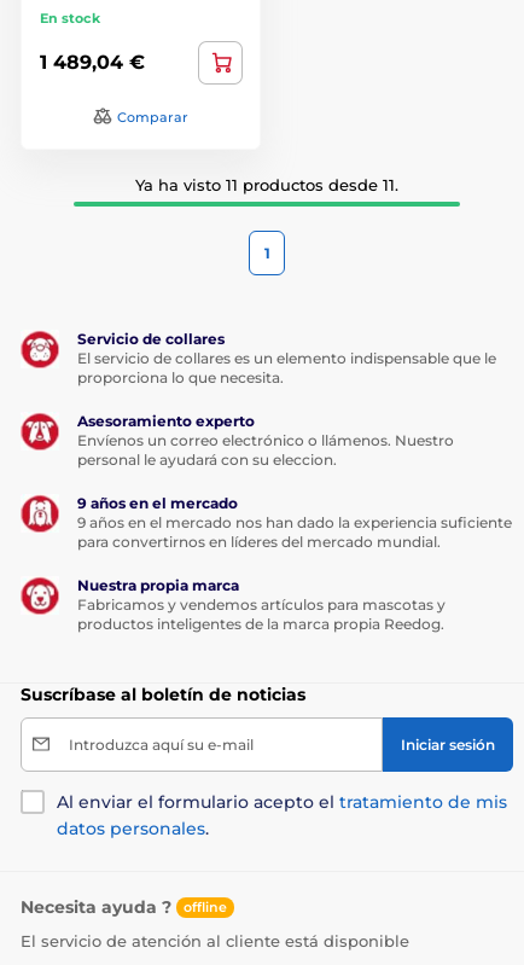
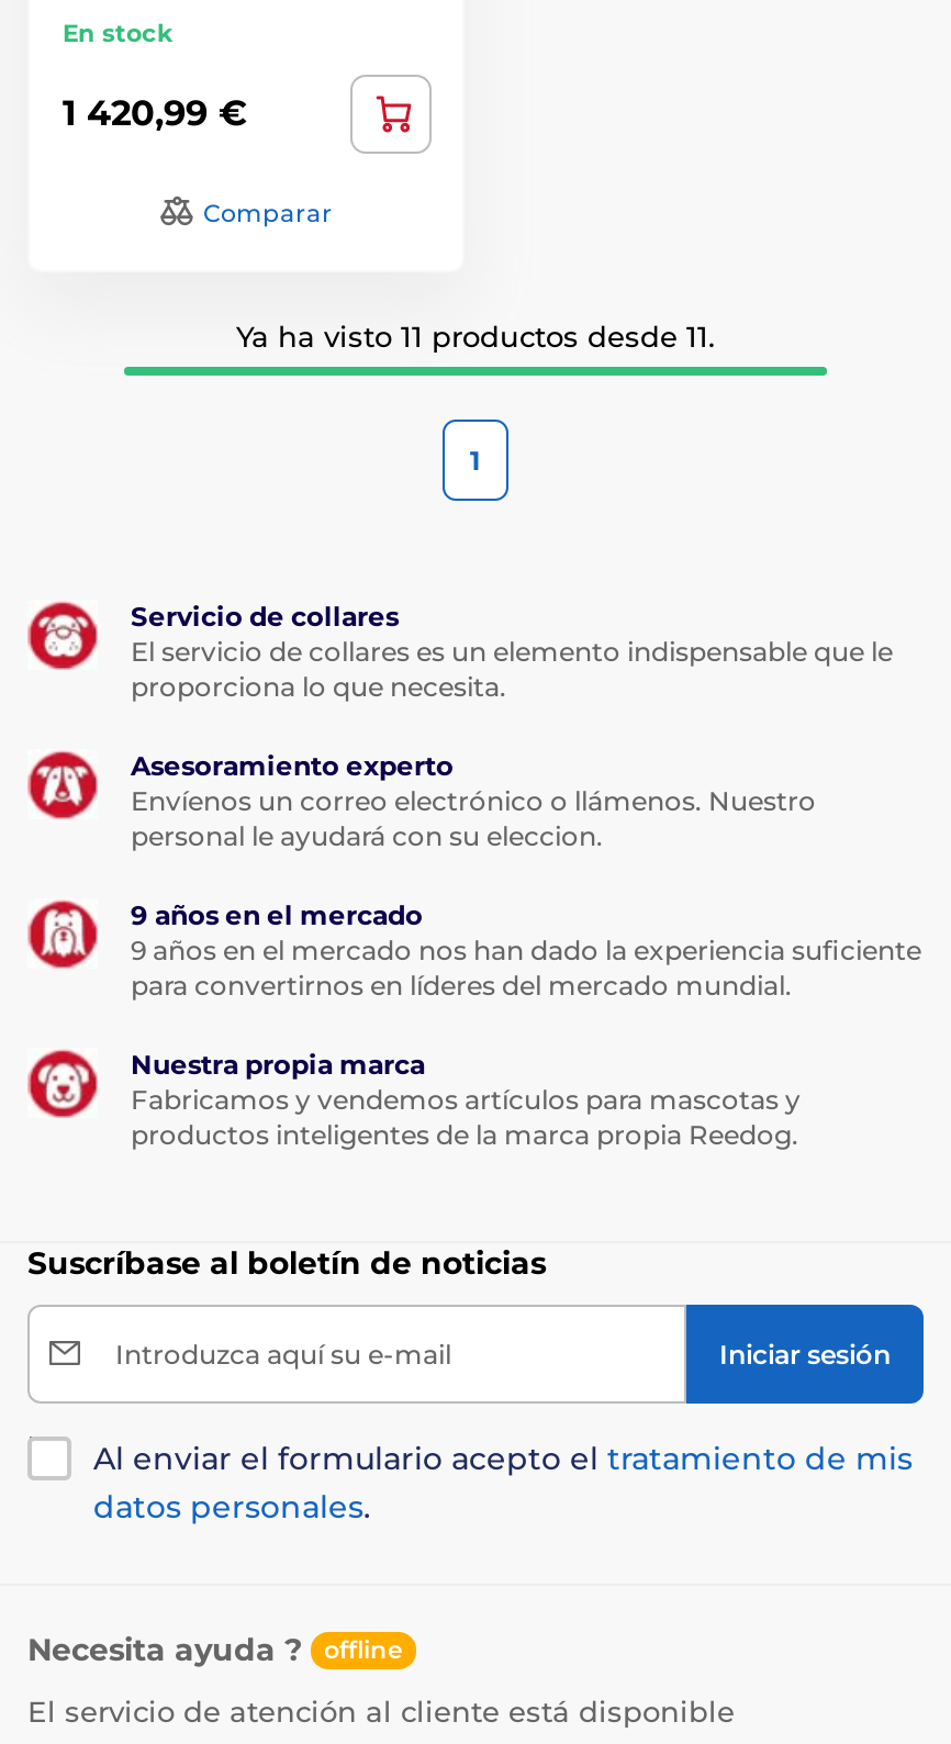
[40,51,145,74] 1 489,04 € -> [63,92,247,134] 1 420,99 €

